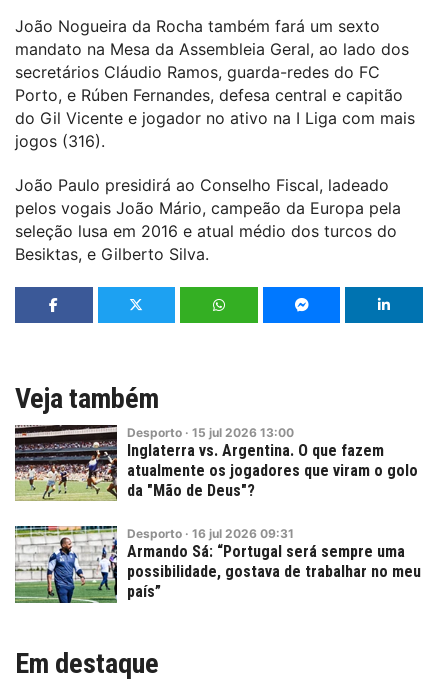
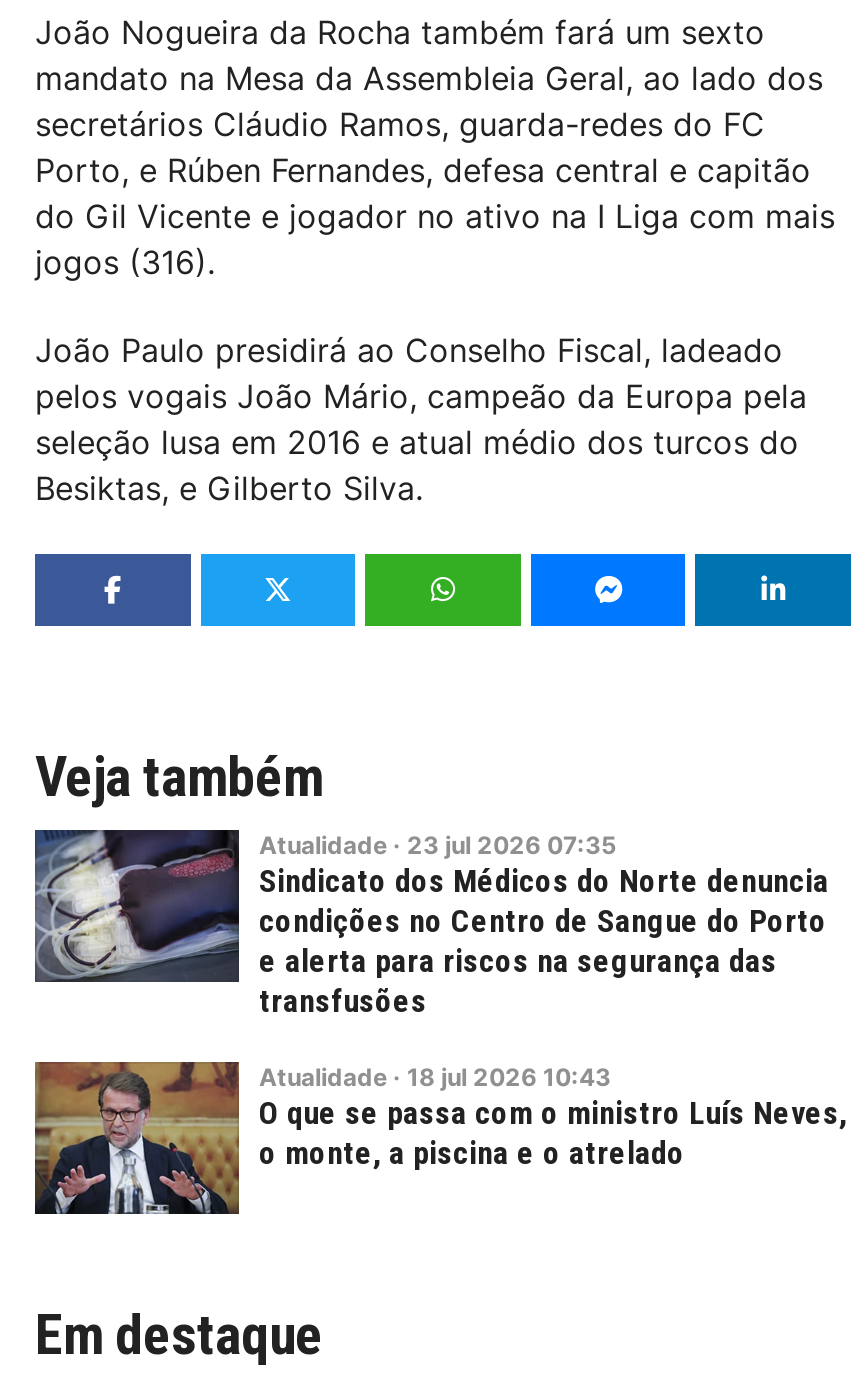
[14,424,418,501] [image] | Desporto · 15 jul 2026 13:00 | Inglaterra vs. Argentina. O que fazem | atualmente os jogadores que viram o golo | da "Mão de Deus"? -> [33,828,829,1019] [image] | Atualidade · 23 jul 2026 07:35 | Sindicato dos Médicos do Norte denuncia | condições no Centro de Sangue do Porto | e alerta para riscos na segurança das | transfusões
[15,525,421,603] [image] | Desporto · 16 jul 2026 09:31 | Armando Sá: “Portugal será sempre uma | possibilidade, gostava de trabalhar no meu | país” -> [33,1060,847,1214] [image] | Atualidade · 18 jul 2026 10:43 | O que se passa com o ministro Luís Neves, | o monte, a piscina e o atrelado

